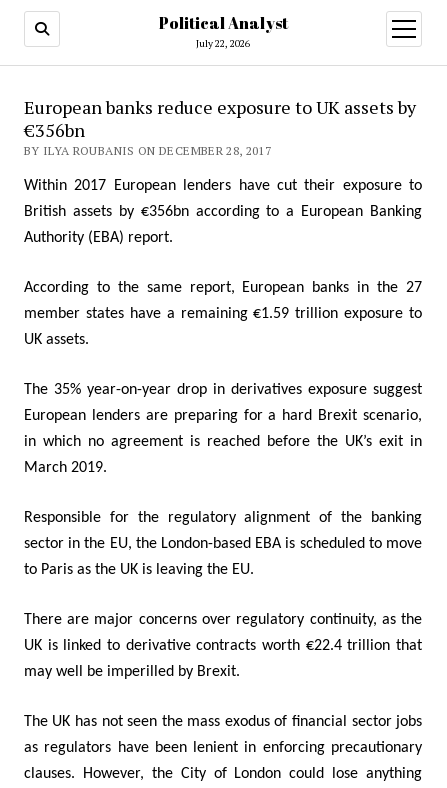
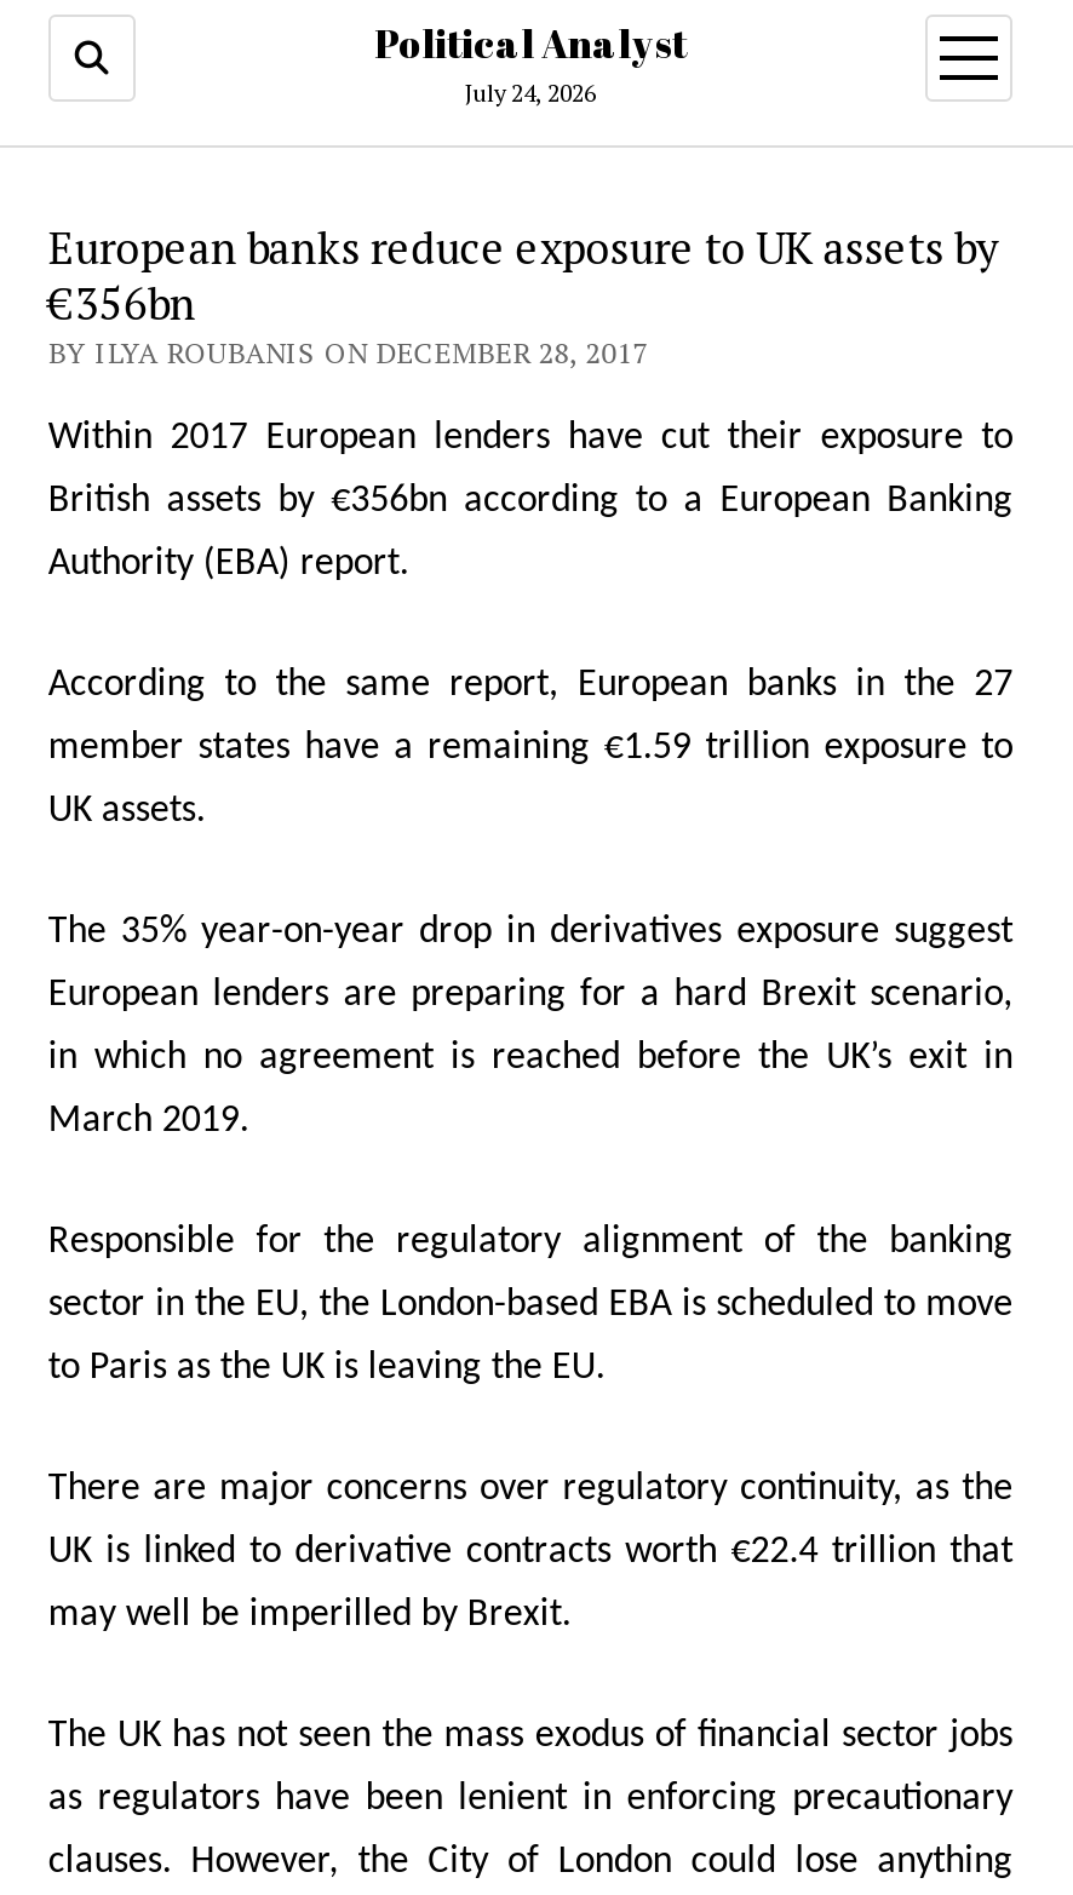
[196,37,250,50] July 22, 2026 -> [465,77,596,109] July 24, 2026

